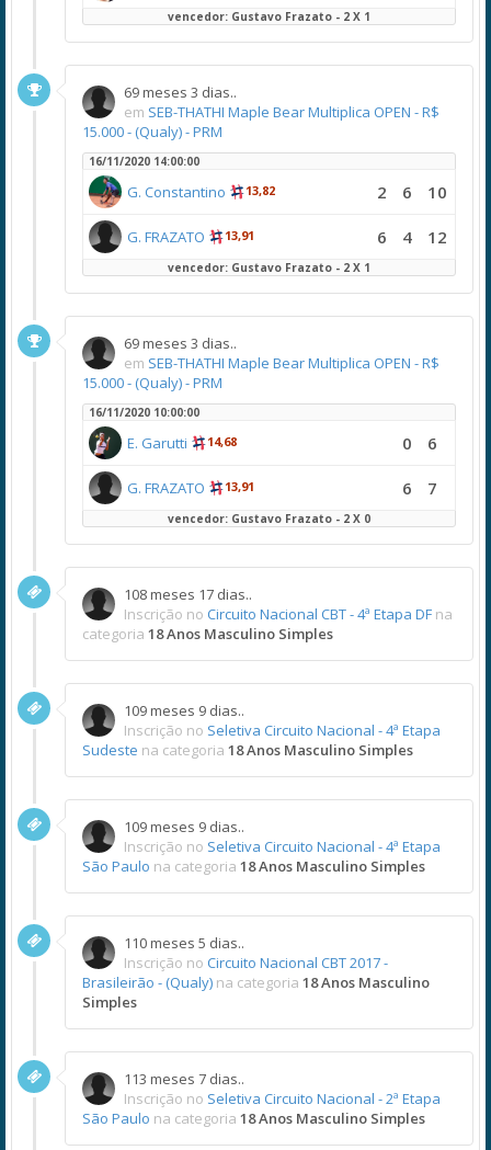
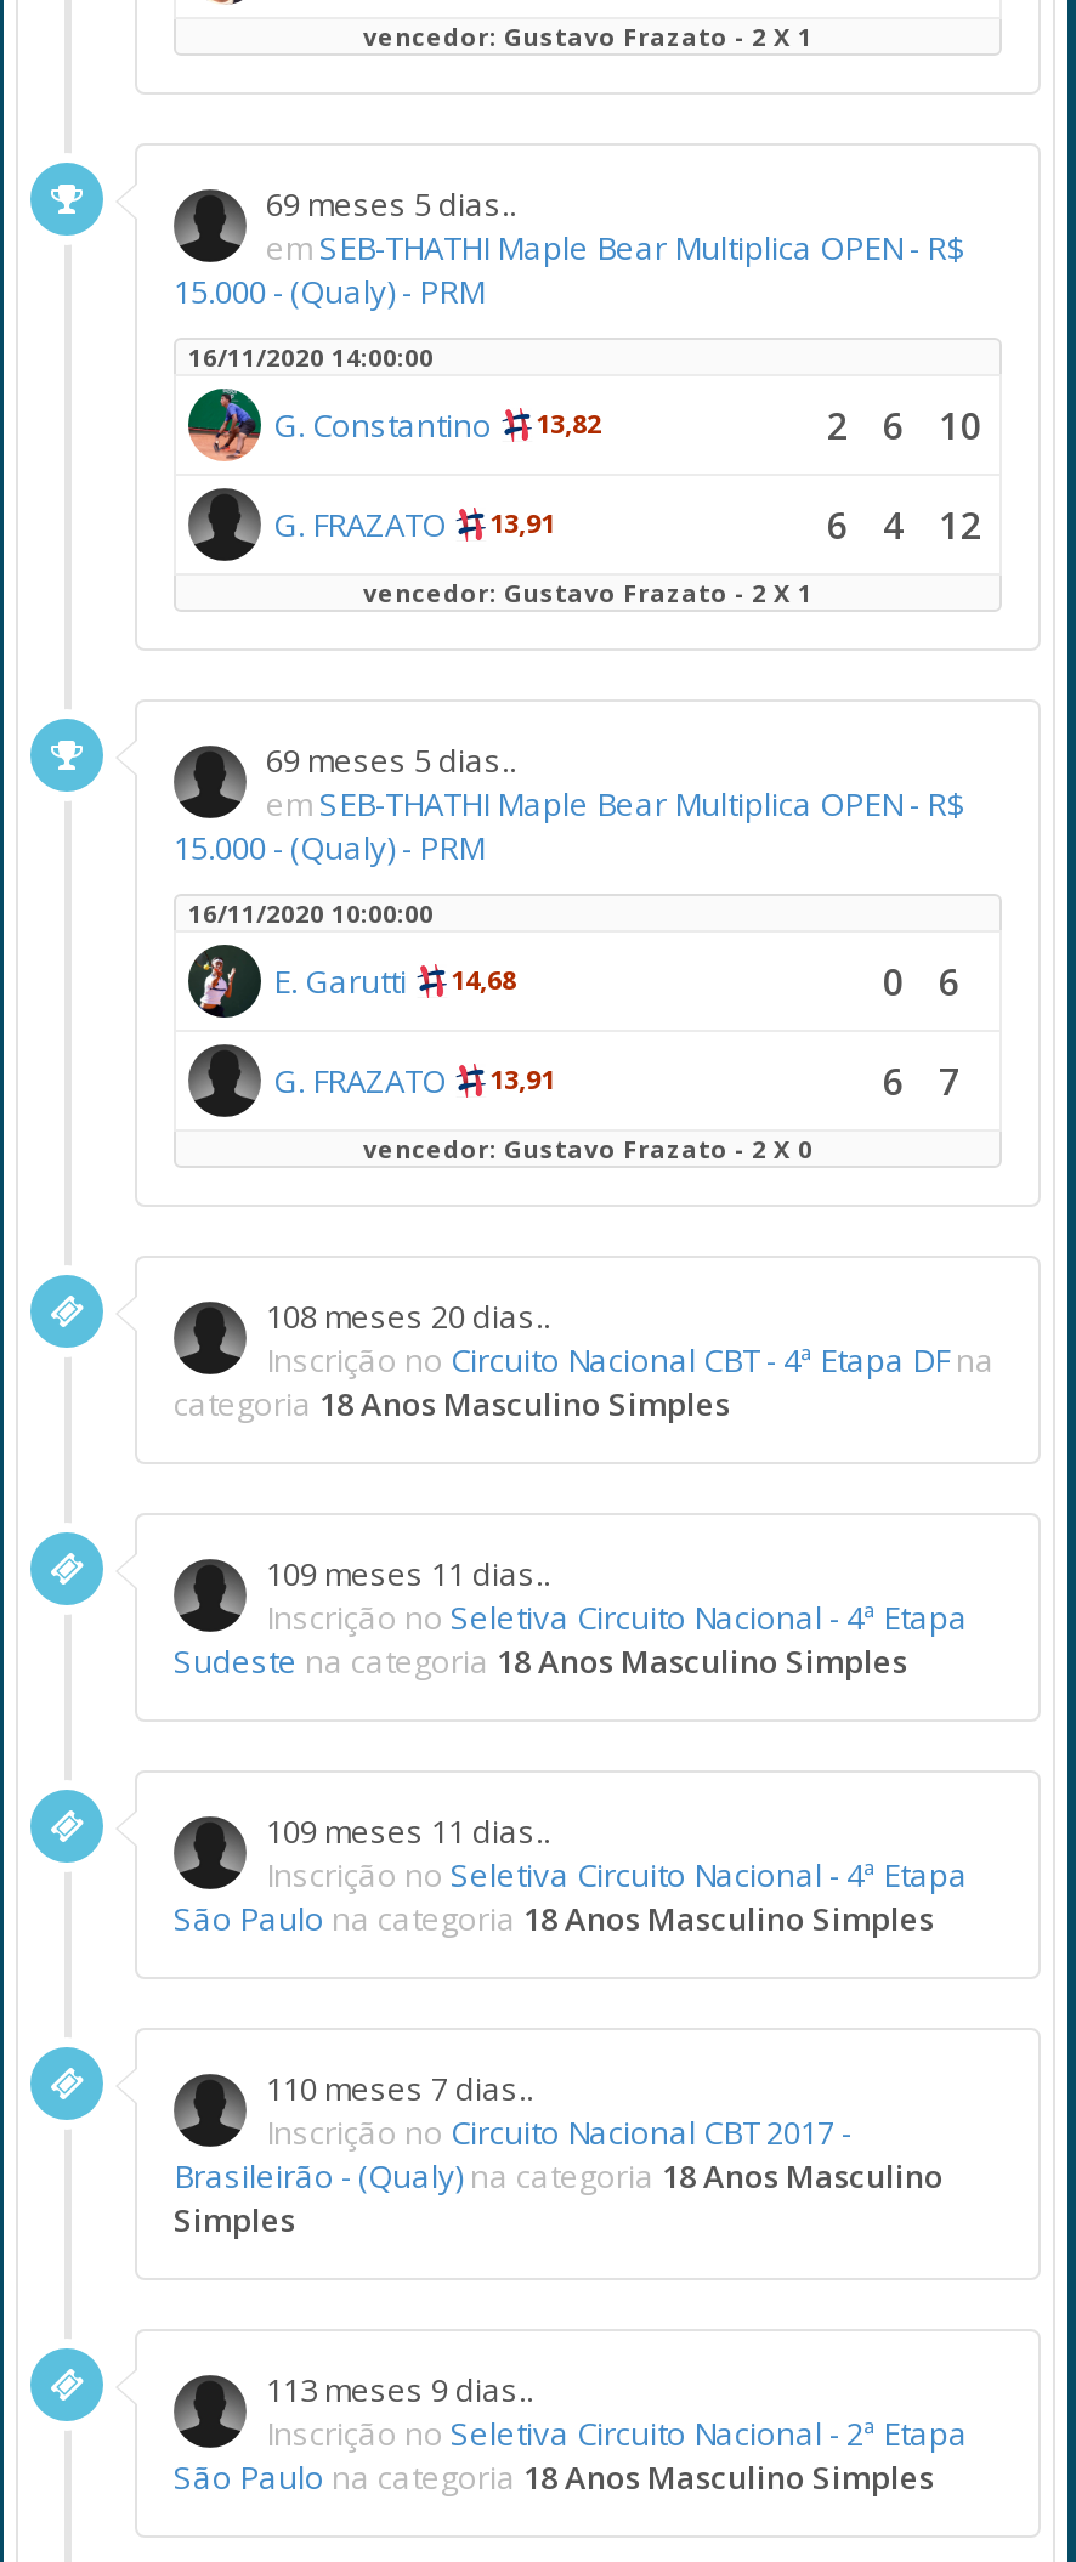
[124,82,237,102] 69 meses 3 dias.. -> [266,182,516,226] 69 meses 5 dias..
[124,333,237,353] 69 meses 3 dias.. -> [266,738,516,782] 69 meses 5 dias..
[124,584,252,604] 108 meses 17 dias.. -> [266,1294,550,1338] 108 meses 20 dias..
[124,701,244,720] 109 meses 9 dias.. -> [266,1552,550,1595] 109 meses 11 dias..
[124,817,244,836] 109 meses 9 dias.. -> [266,1809,550,1853] 109 meses 11 dias..
[124,933,244,953] 110 meses 5 dias.. -> [266,2067,533,2110] 110 meses 7 dias..
[124,1069,244,1089] 113 meses 7 dias.. -> [266,2368,533,2411] 113 meses 9 dias..

